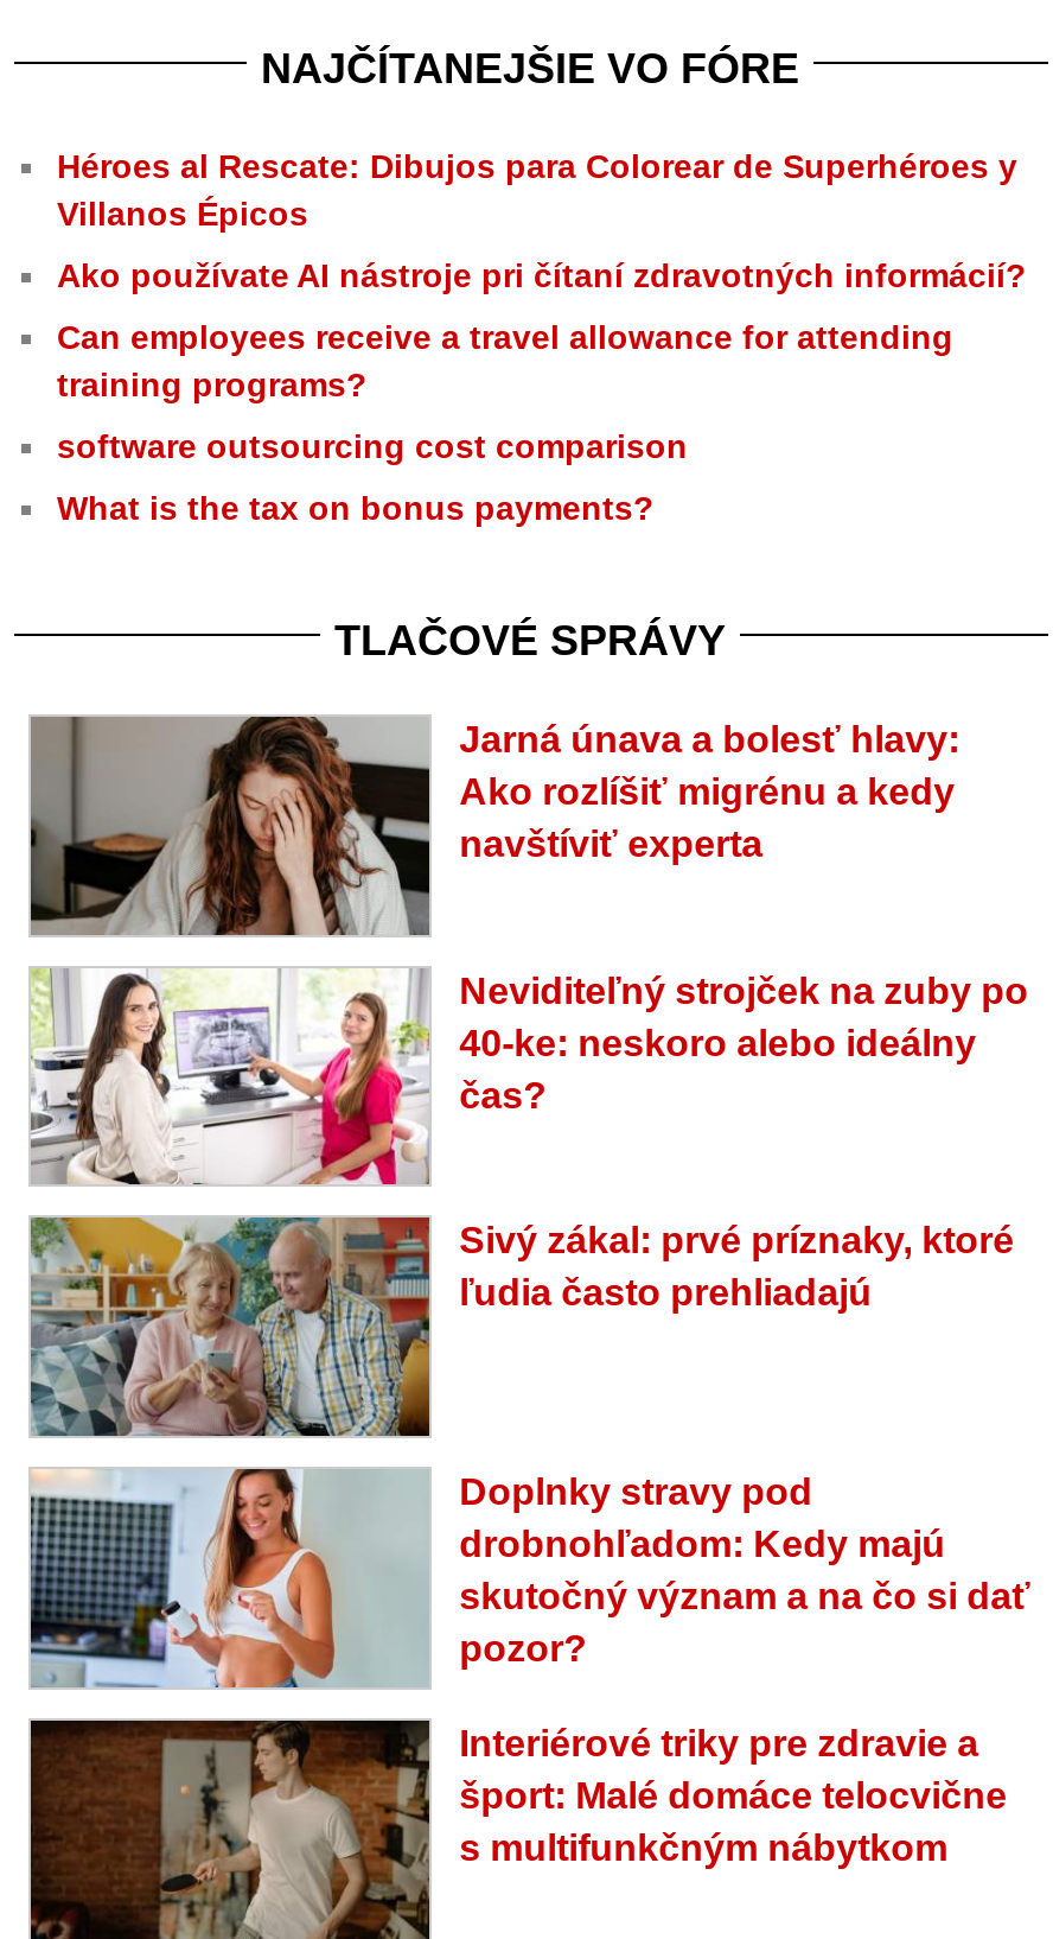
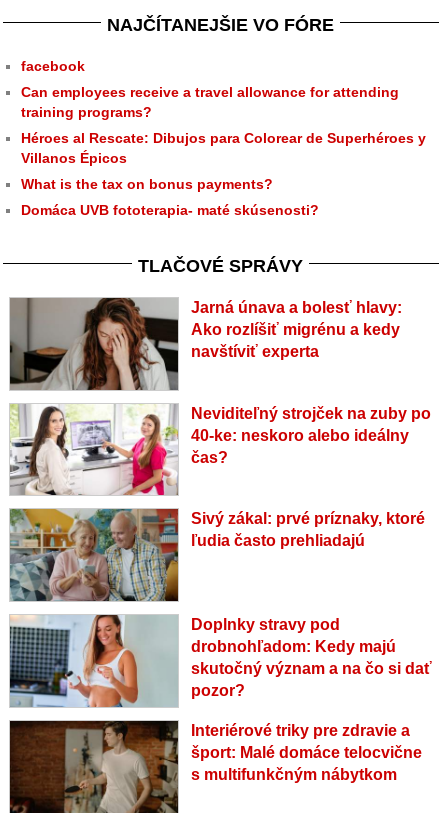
moved [57,147,1017,232] -> [21,130,426,166]: Héroes al Rescate: Dibujos para Colorear de Superhéroes y | Villanos Épicos
[57,256,1027,294] Ako používate AI nástroje pri čítaní zdravotných informácií? -> [21,58,85,74] facebook
moved [57,318,953,403] -> [21,84,399,120]: Can employees receive a travel allowance for attending | training programs?
[57,427,688,465] software outsourcing cost comparison -> none
moved [57,489,655,527] -> [21,176,273,192]: What is the tax on bonus payments?
none -> [21,202,319,218] Domáca UVB fototerapia- maté skúsenosti?

